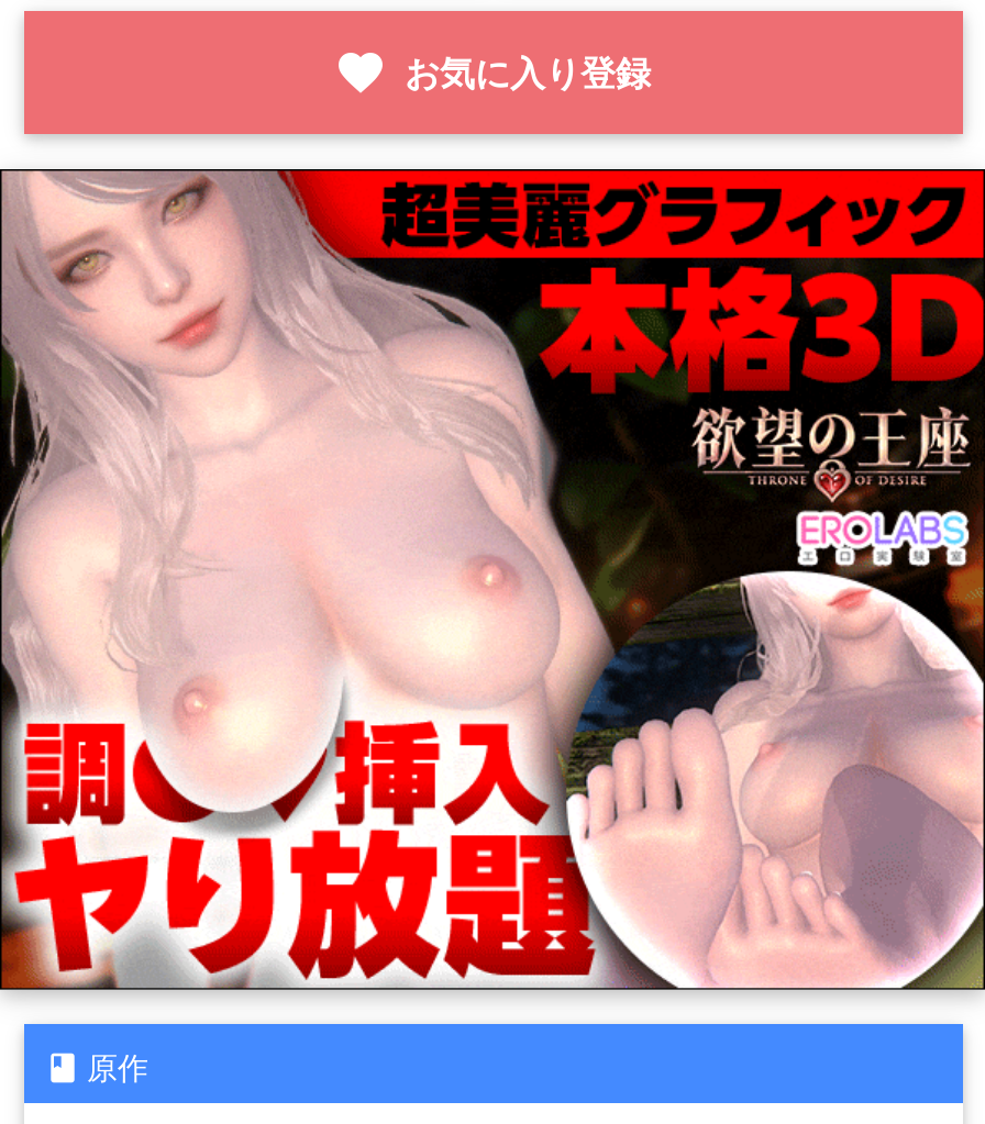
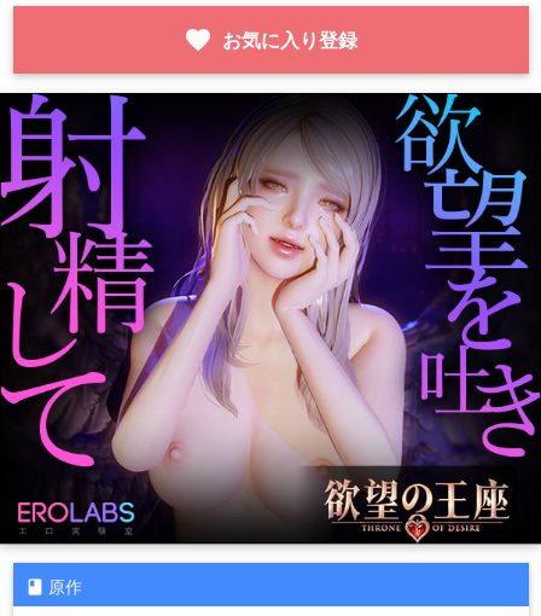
[7,169,978,991] [image] -> [4,93,537,545] [image]

